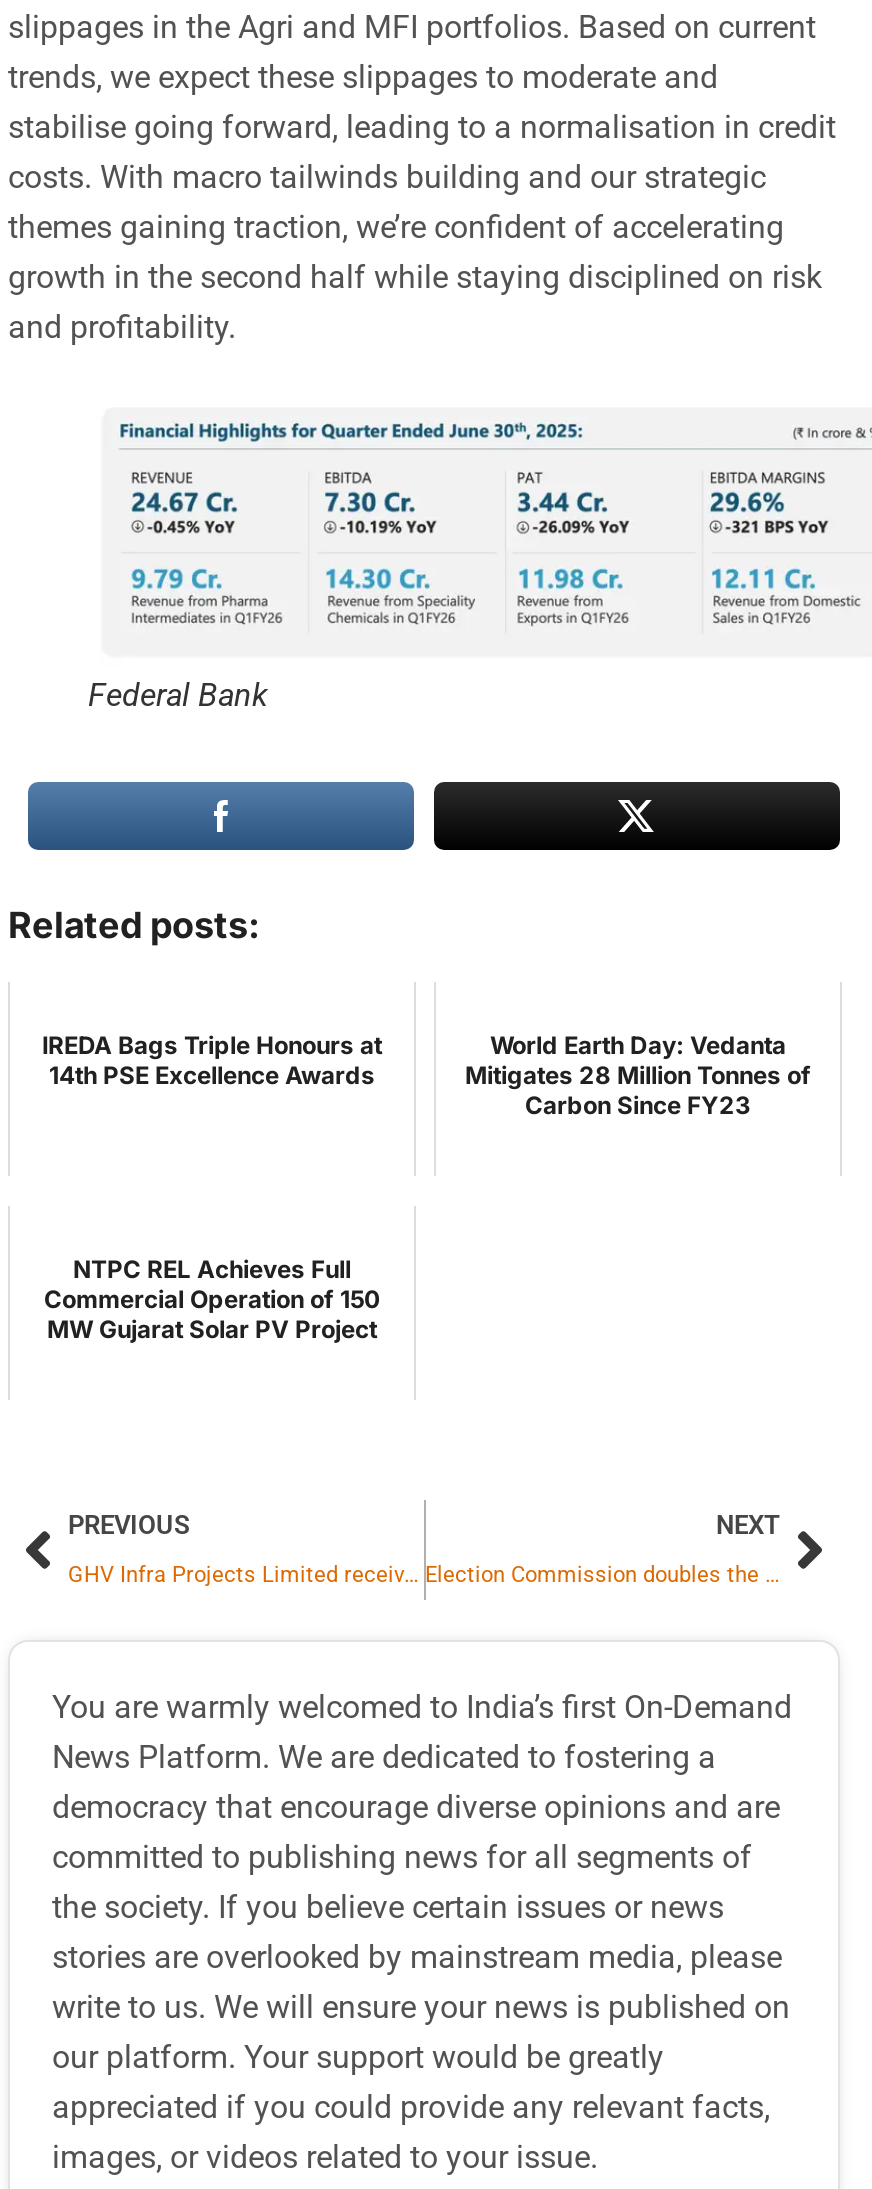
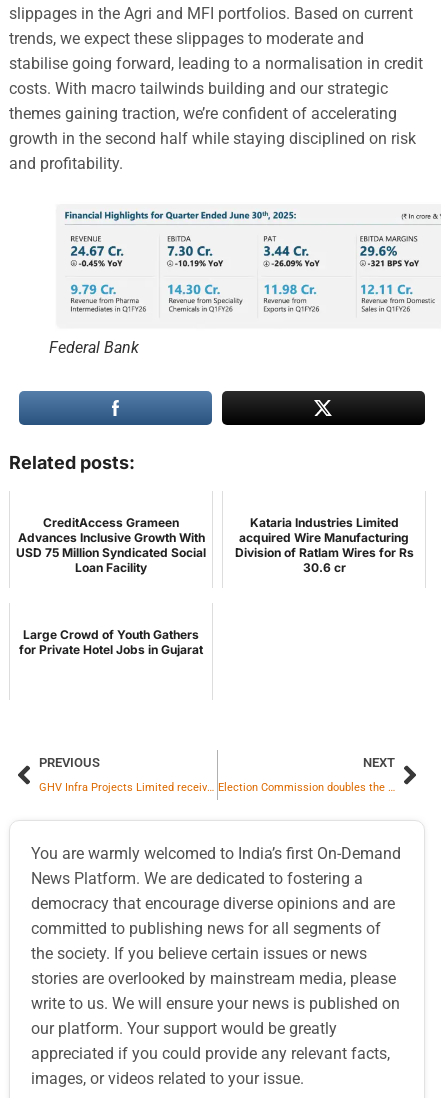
[42,1030,382,1090] IREDA Bags Triple Honours at | 14th PSE Excellence Awards -> [16,515,206,575] CreditAccess Grameen | Advances Inclusive Growth With | USD 75 Million Syndicated Social | Loan Facility
[465,1030,811,1120] World Earth Day: Vedanta | Mitigates 28 Million Tonnes of | Carbon Since FY23 -> [234,515,413,575] Kataria Industries Limited | acquired Wire Manufacturing | Division of Ratlam Wires for Rs | 30.6 cr
[44,1254,380,1344] NTPC REL Achieves Full | Commercial Operation of 150 | MW Gujarat Solar PV Project -> [19,627,203,657] Large Crowd of Youth Gathers | for Private Hotel Jobs in Gujarat

